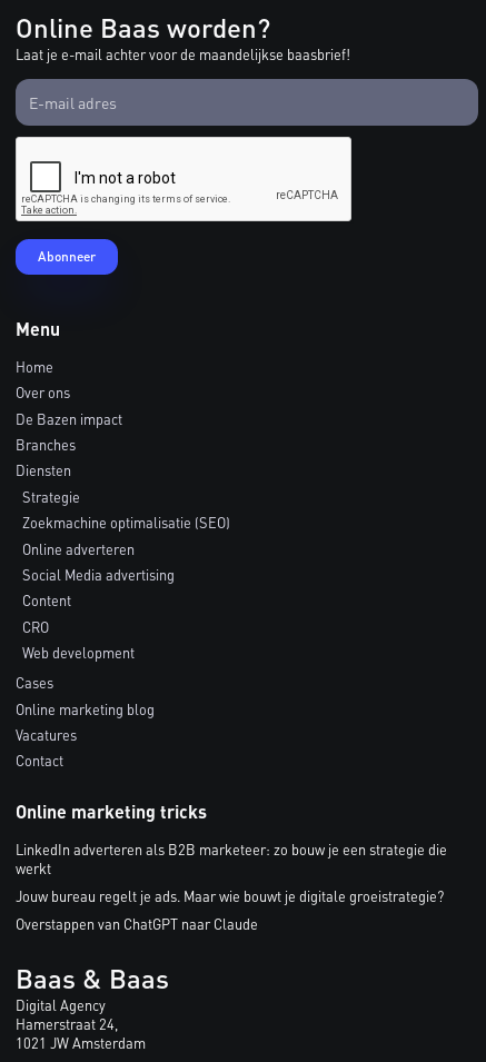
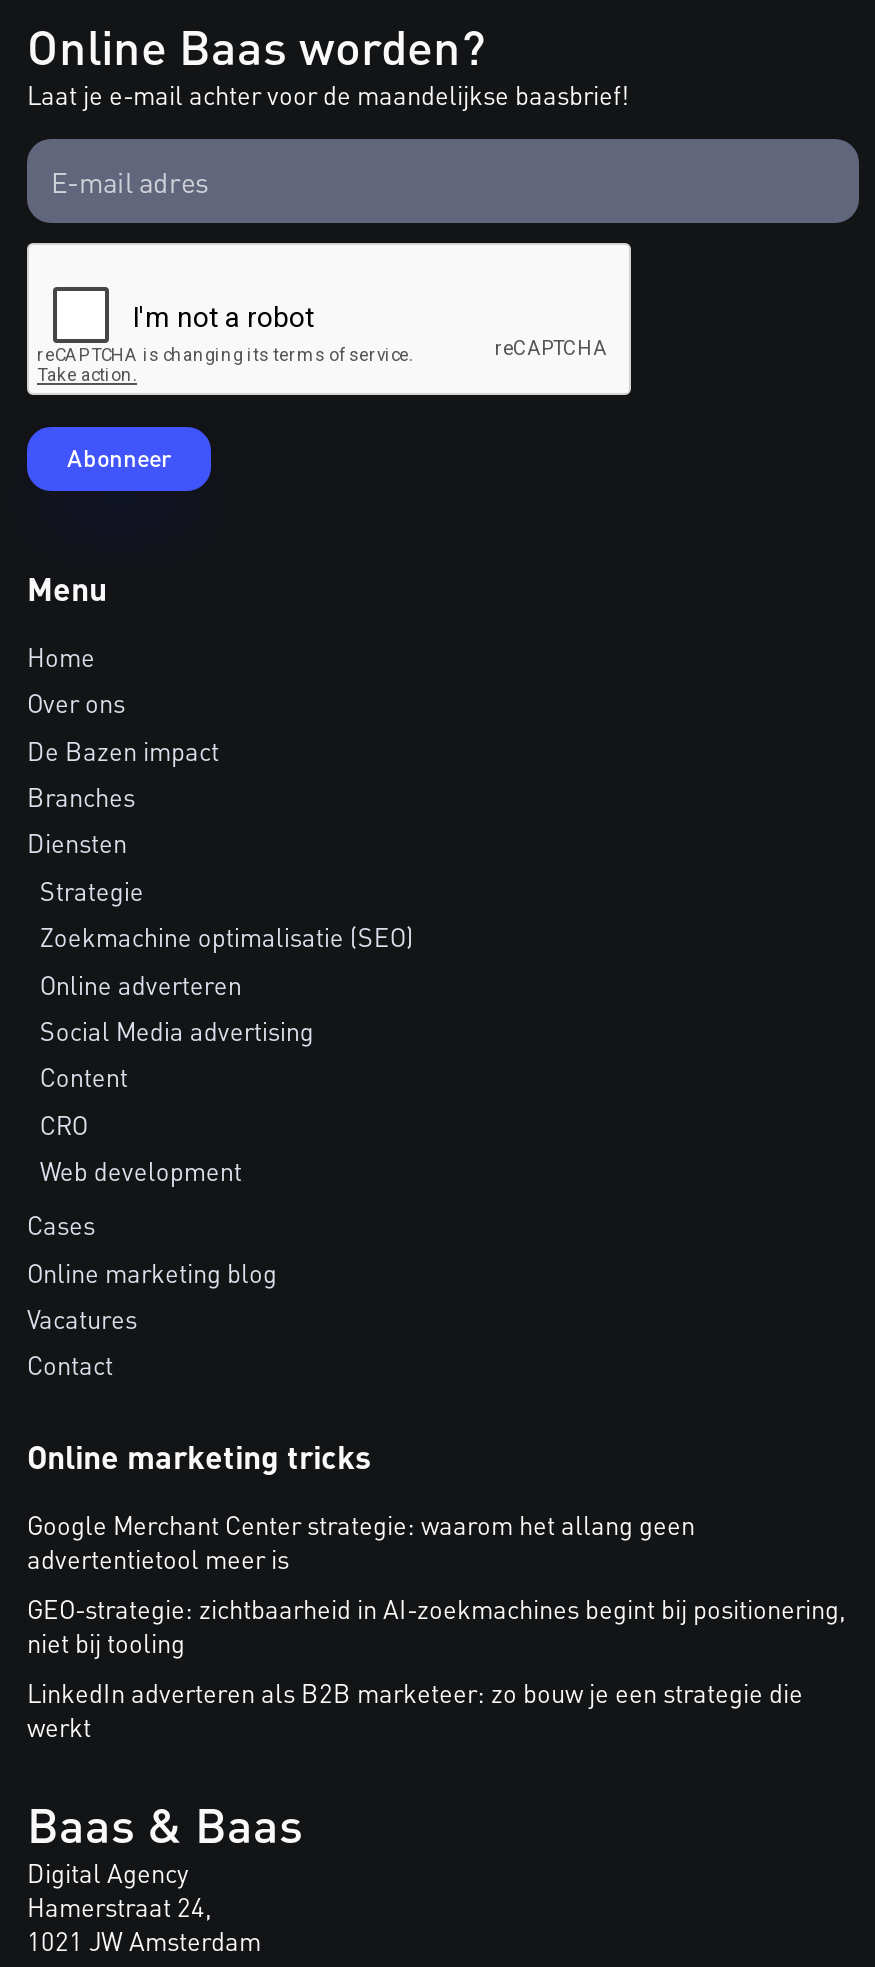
none -> [27,1510,845,1660] Google Merchant Center strategie: waarom het allang geen | advertentietool meer is | GEO-strategie: zichtbaarheid in AI-zoekmachines begint bij positionering, | niet bij tooling
moved [16,841,447,878] -> [27,1678,803,1744]: LinkedIn adverteren als B2B marketeer: zo bouw je een strategie die | werkt
[16,888,444,933] Jouw bureau regelt je ads. Maar wie bouwt je digitale groeistrategie? | Overstappen van ChatGPT naar Claude -> none

